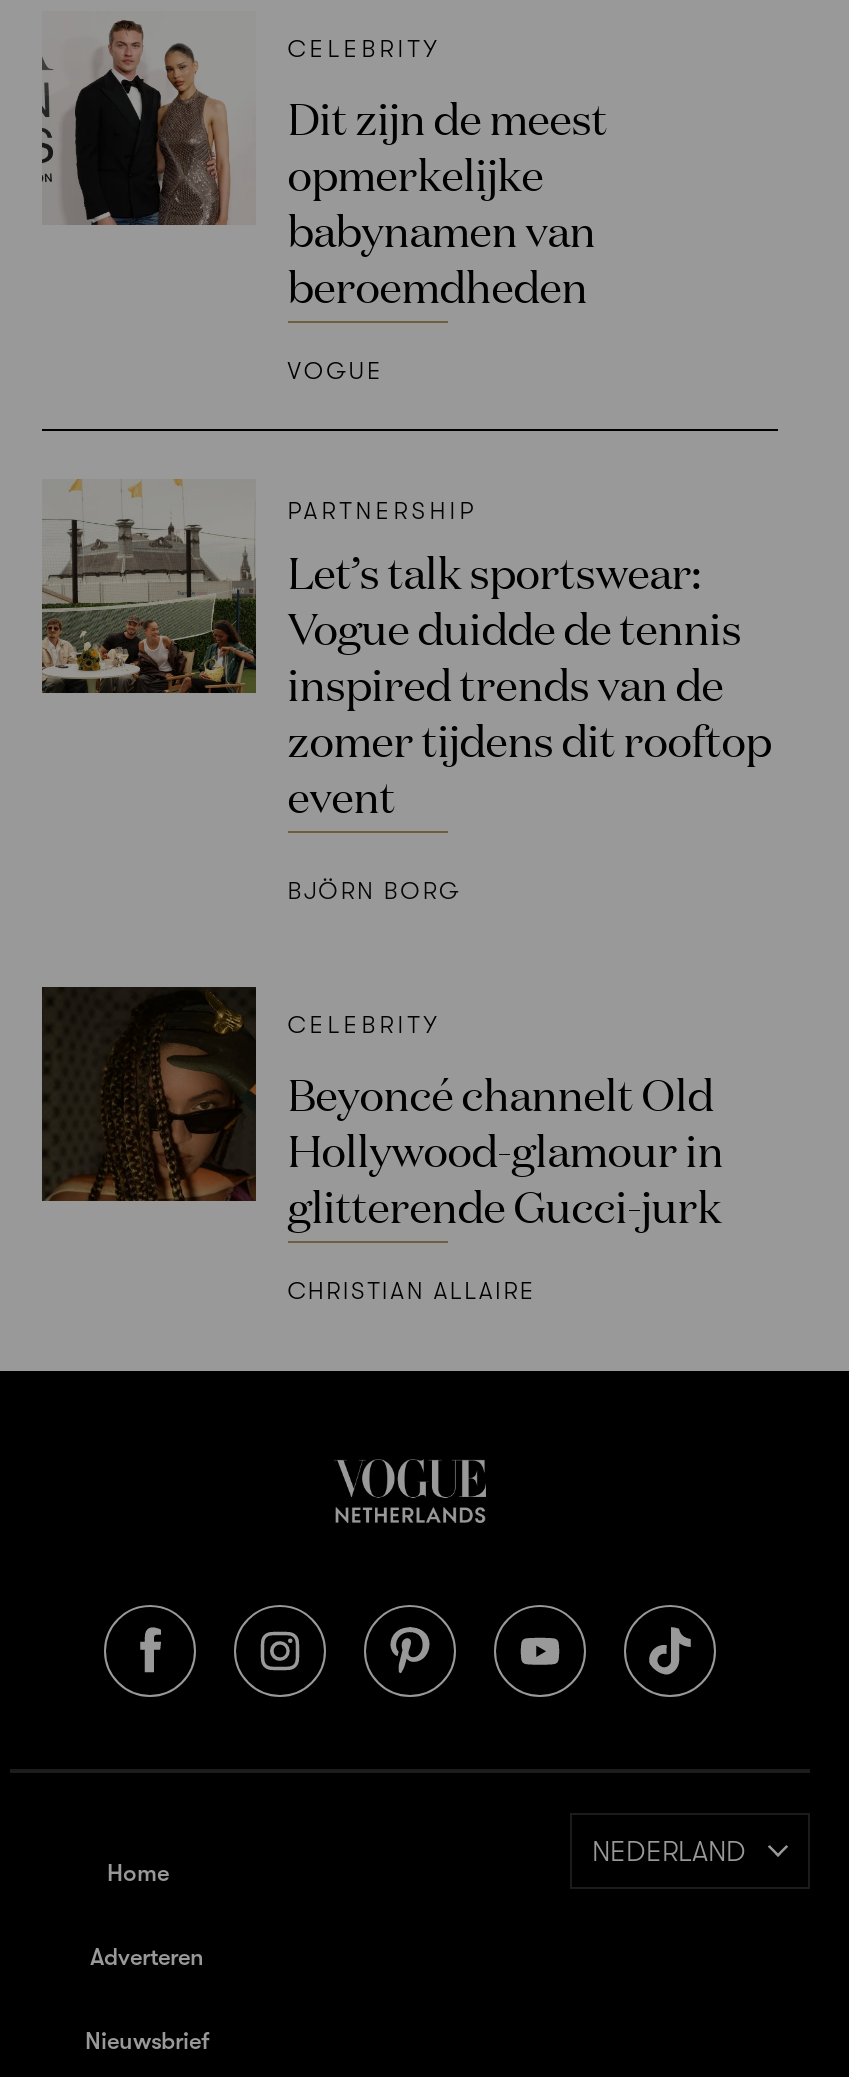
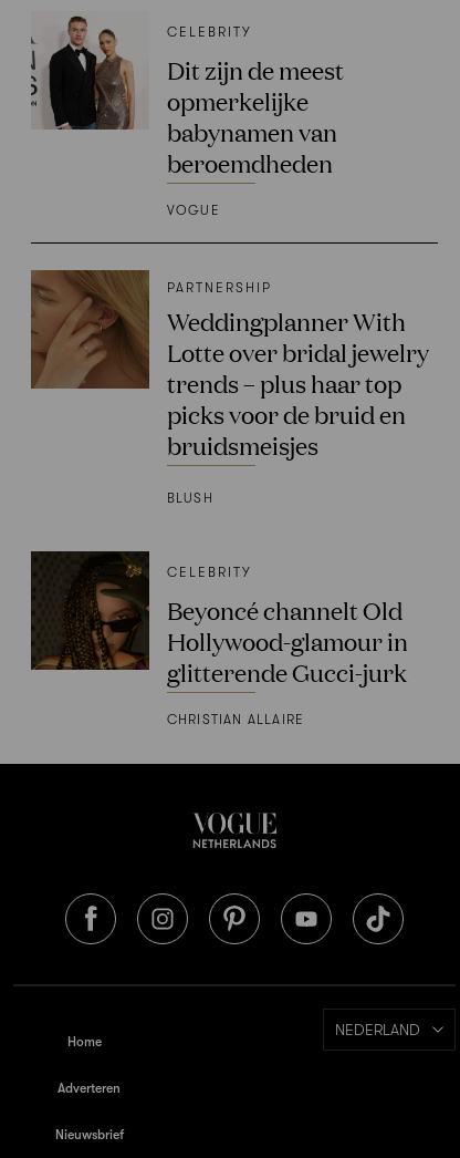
[42,479,771,823] [image] | Let’s talk sportswear: | Vogue duidde de tennis | inspired trends van de | zomer tijdens dit rooftop | event -> [30,269,429,461] [image] | Weddingplanner With | Lotte over bridal jewelry | trends – plus haar top | picks voor de bruid en | bruidsmeisjes
[287,877,461,905] BJÖRN BORG -> [167,490,213,506] BLUSH

